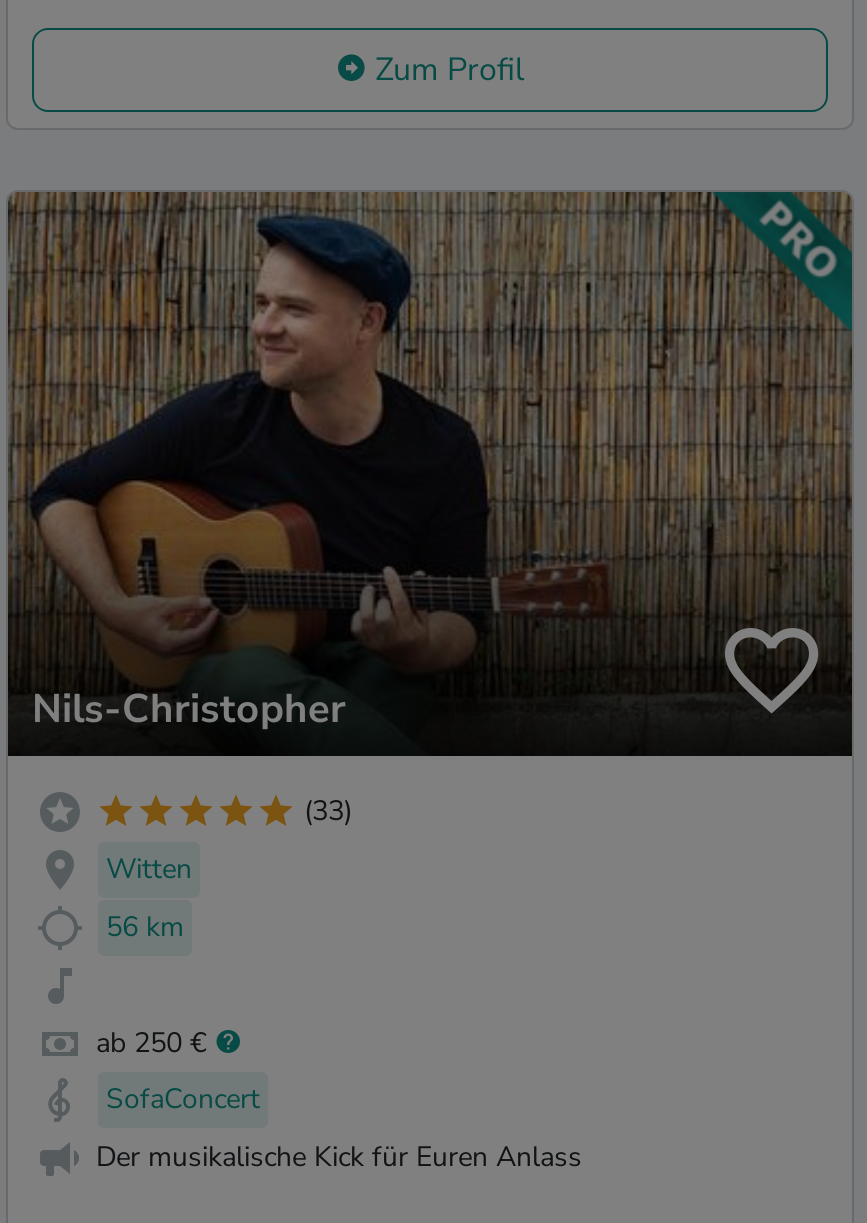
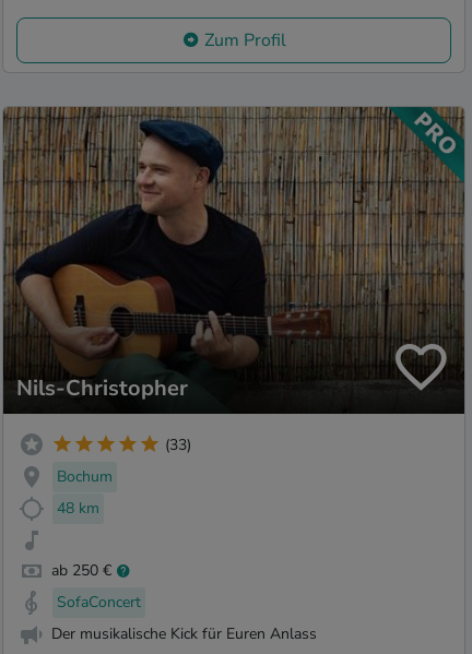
[106,851,192,889] Witten -> [57,466,113,487] Bochum
[106,908,184,946] 56 km -> [57,498,99,518] 48 km

